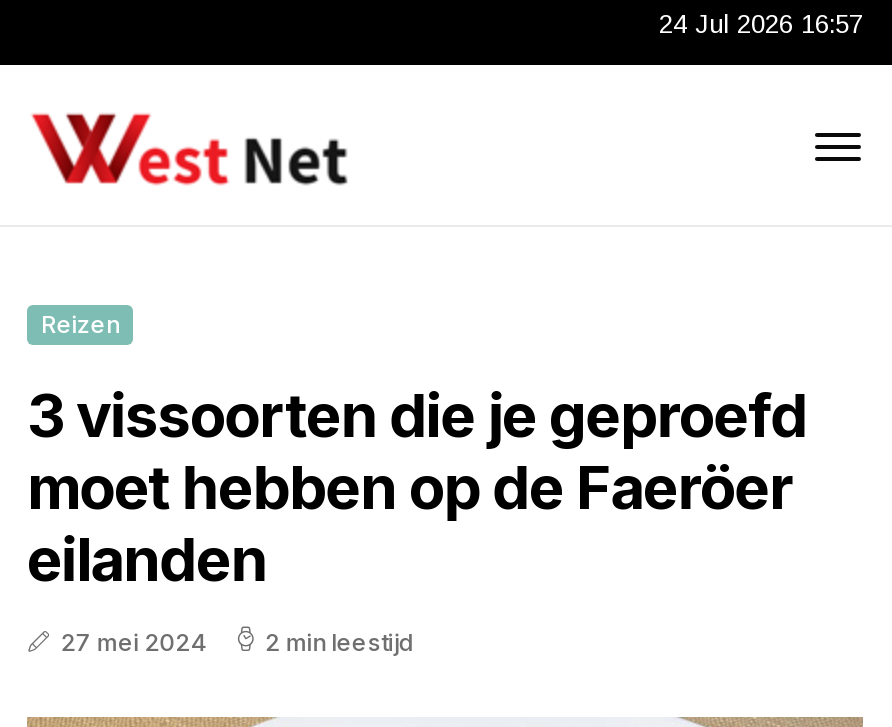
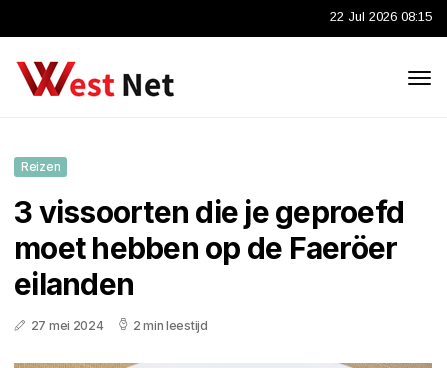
[659,9,863,39] 24 Jul 2026 16:57 -> [330,9,432,24] 22 Jul 2026 08:15

